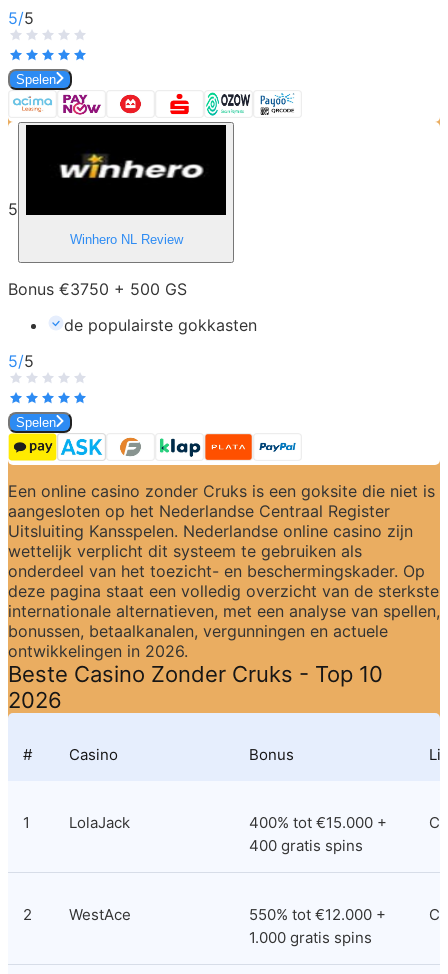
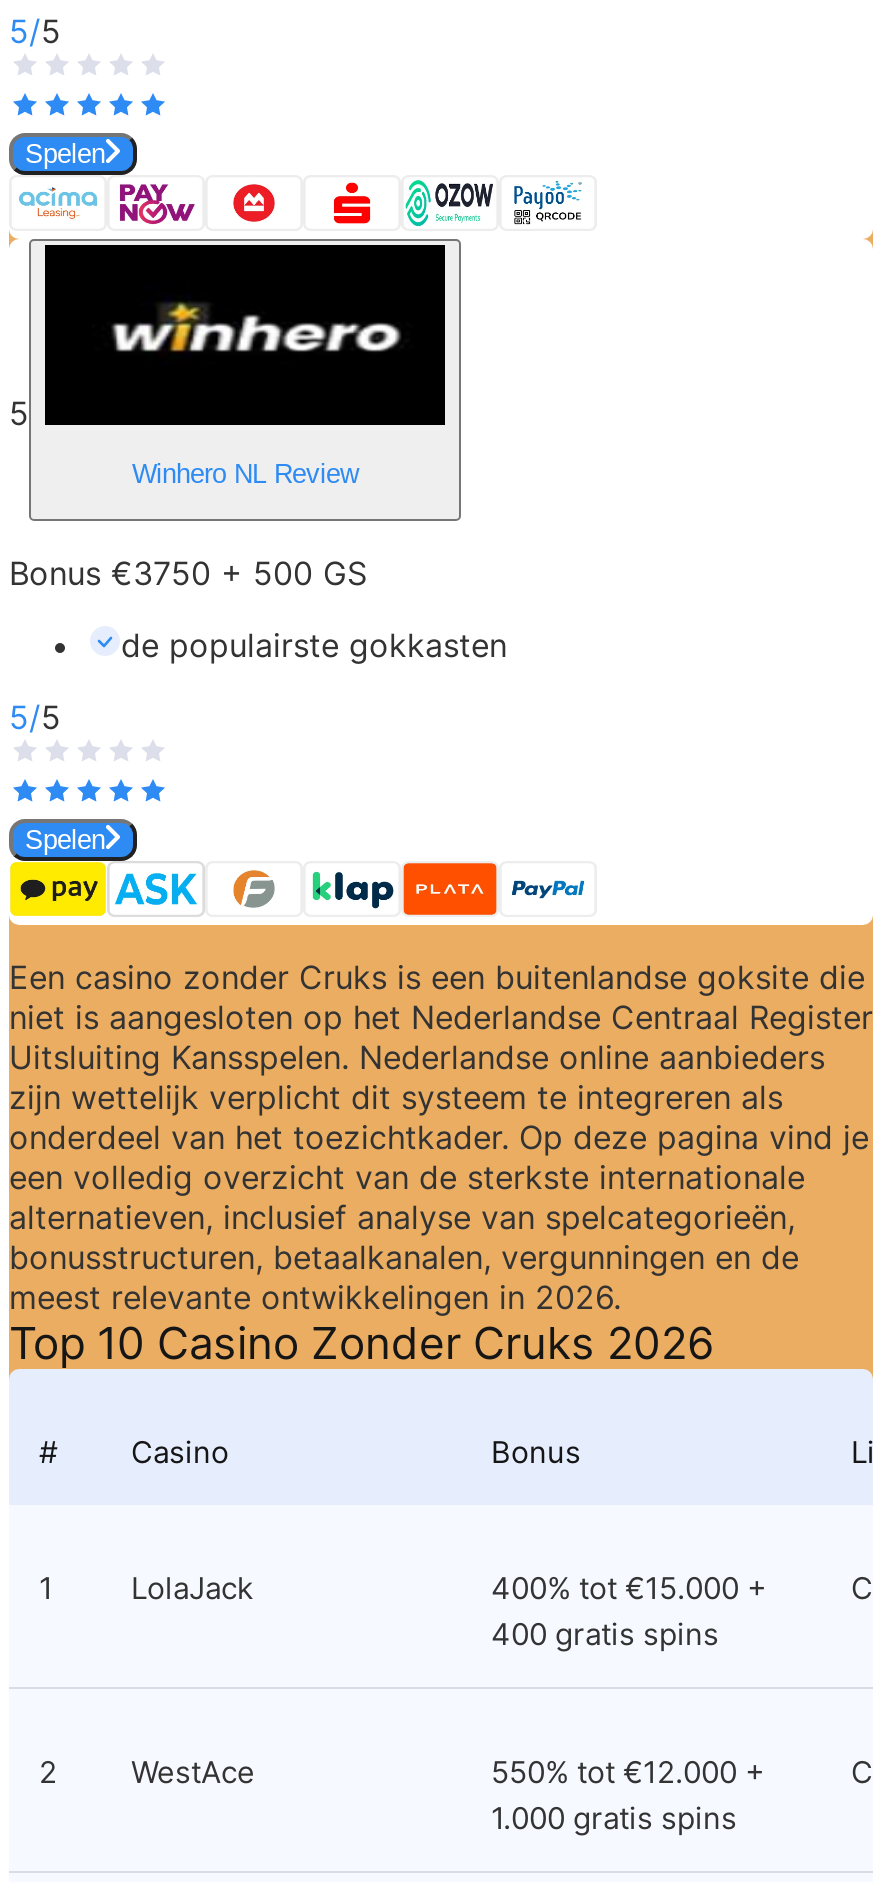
[8,481,440,713] Een online casino zonder Cruks is een goksite die niet is | aangesloten op het Nederlandse Centraal Register | Uitsluiting Kansspelen. Nederlandse online casino zijn | wettelijk verplicht dit systeem te gebruiken als | onderdeel van het toezicht- en beschermingskader. Op | deze pagina staat een volledig overzicht van de sterkste | internationale alternatieven, met een analyse van spellen, | bonussen, betaalkanalen, vergunningen en actuele | ontwikkelingen in 2026. | Beste Casino Zonder Cruks - Top 10 | 2026 -> [9,957,873,1369] Een casino zonder Cruks is een buitenlandse goksite die | niet is aangesloten op het Nederlandse Centraal Register | Uitsluiting Kansspelen. Nederlandse online aanbieders | zijn wettelijk verplicht dit systeem te integreren als | onderdeel van het toezichtkader. Op deze pagina vind je | een volledig overzicht van de sterkste internationale | alternatieven, inclusief analyse van spelcategorieën, | bonusstructuren, betaalkanalen, vergunningen en de | meest relevante ontwikkelingen in 2026. | Top 10 Casino Zonder Cruks 2026

